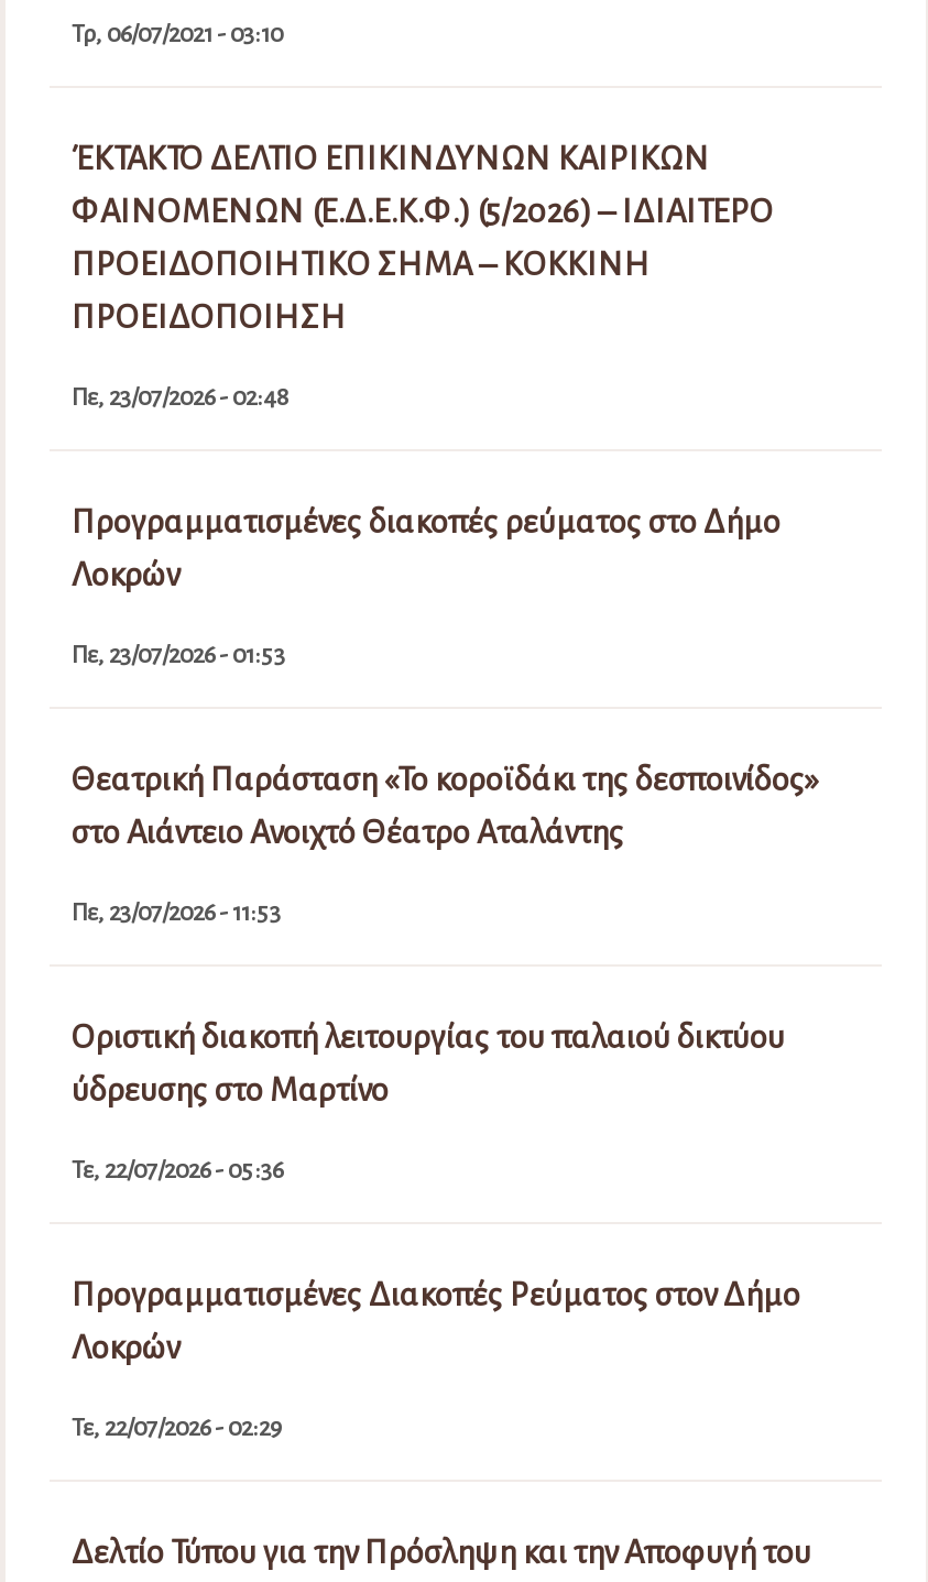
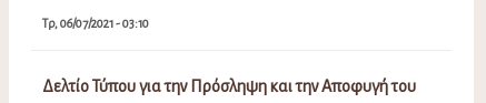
[72,142,774,410] ΈΚΤΑΚΤΟ ΔΕΛΤΙΟ ΕΠΙΚΙΝΔΥΝΩΝ ΚΑΙΡΙΚΩΝ | ΦΑΙΝΟΜΕΝΩΝ (Ε.Δ.Ε.Κ.Φ.) (5/2026) – ΙΔΙΑΙΤΕΡΟ | ΠΡΟΕΙΔΟΠΟΙΗΤΙΚΟ ΣΗΜΑ – ΚΟΚΚΙΝΗ | ΠΡΟΕΙΔΟΠΟΙΗΣΗ | Πε, 23/07/2026 - 02:48 -> none
[72,505,780,668] Προγραμματισμένες διακοπές ρεύματος στο Δήμο | Λοκρών | Πε, 23/07/2026 - 01:53 -> none
[72,763,818,926] Θεατρική Παράσταση «Το κοροϊδάκι της δεσποινίδος» | στο Αιάντειο Ανοιχτό Θέατρο Αταλάντης | Πε, 23/07/2026 - 11:53 -> none
[72,1020,785,1183] Οριστική διακοπή λειτουργίας του παλαιού δικτύου | ύδρευσης στο Μαρτίνο | Τε, 22/07/2026 - 05:36 -> none
[72,1278,800,1441] Προγραμματισμένες Διακοπές Ρεύματος στον Δήμο | Λοκρών | Τε, 22/07/2026 - 02:29 -> none

